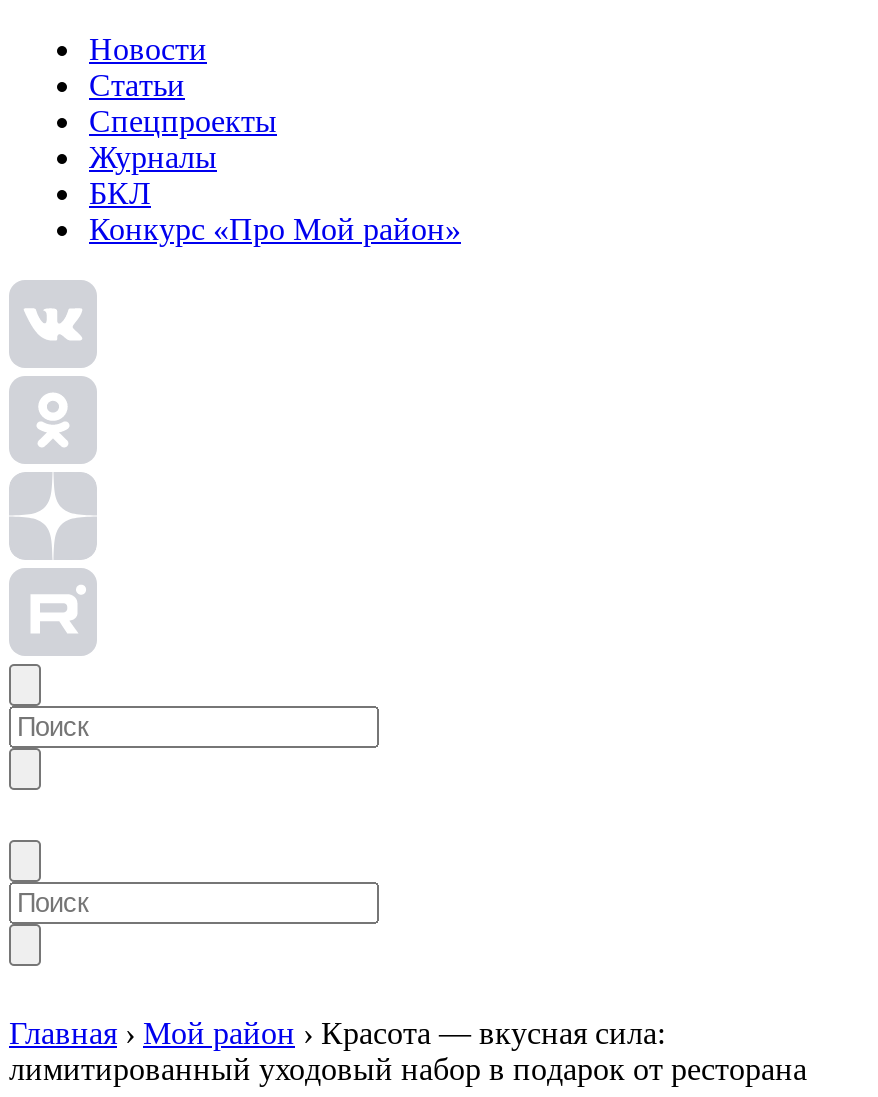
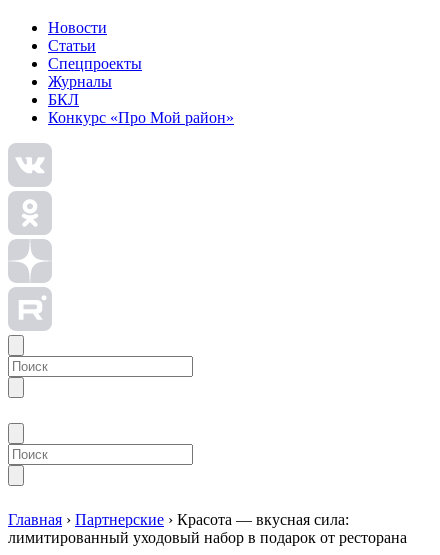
[9,1017,665,1051] Главная › Мой район › Красота — вкусная сила: -> [8,511,349,528] Главная › Партнерские › Красота — вкусная сила:

